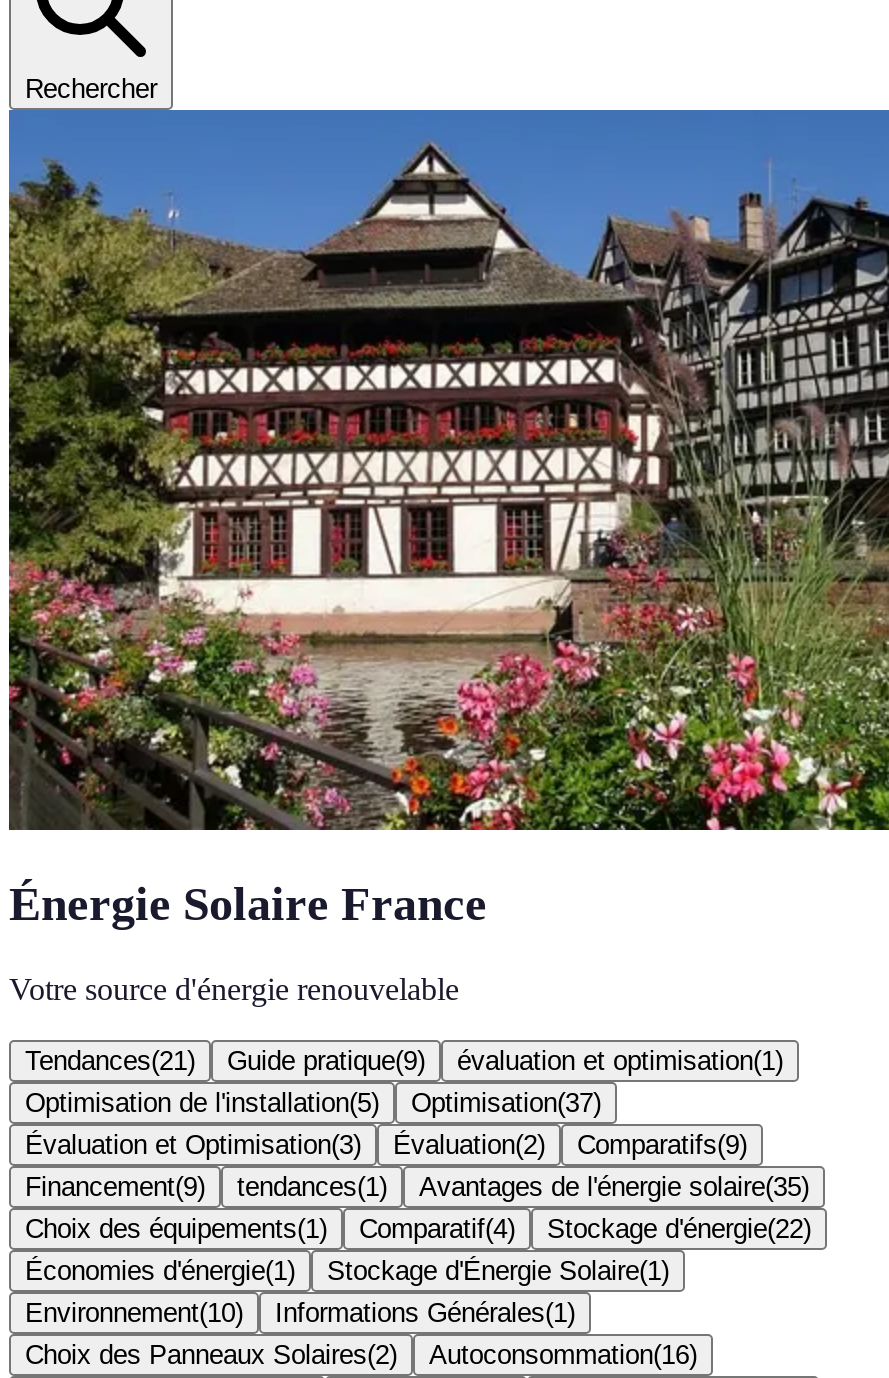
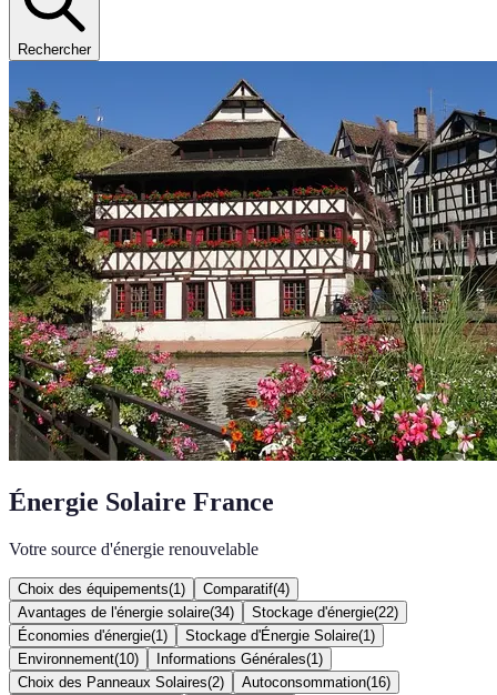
[25,1046,809,1202] Tendances(21) | Guide pratique(9) | évaluation et optimisation(1) | Optimisation de l'installation(5) | Optimisation(37) | Évaluation et Optimisation(3) | Évaluation(2) | Comparatifs(9) | Financement(9) | tendances(1) | Avantages de l'énergie solaire(35) -> none
moved [25,1214,515,1244] -> [18,580,290,597]: Choix des équipements(1) | Comparatif(4)
none -> [18,604,234,620] Avantages de l'énergie solaire(34)

